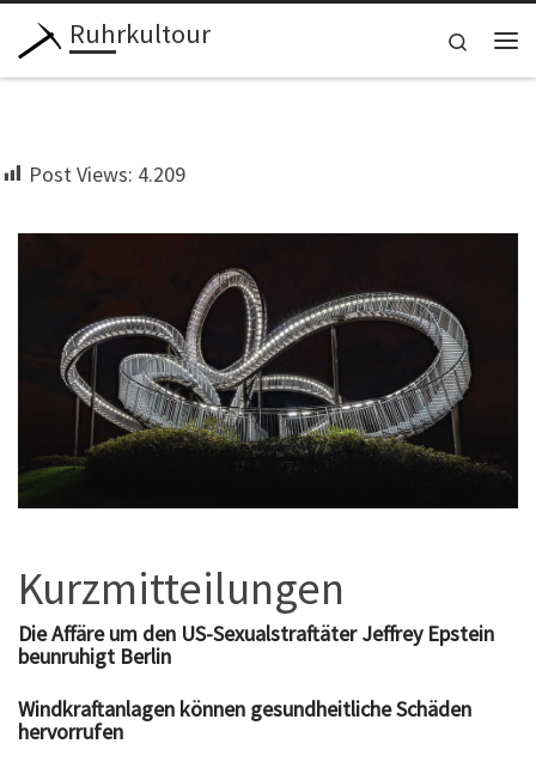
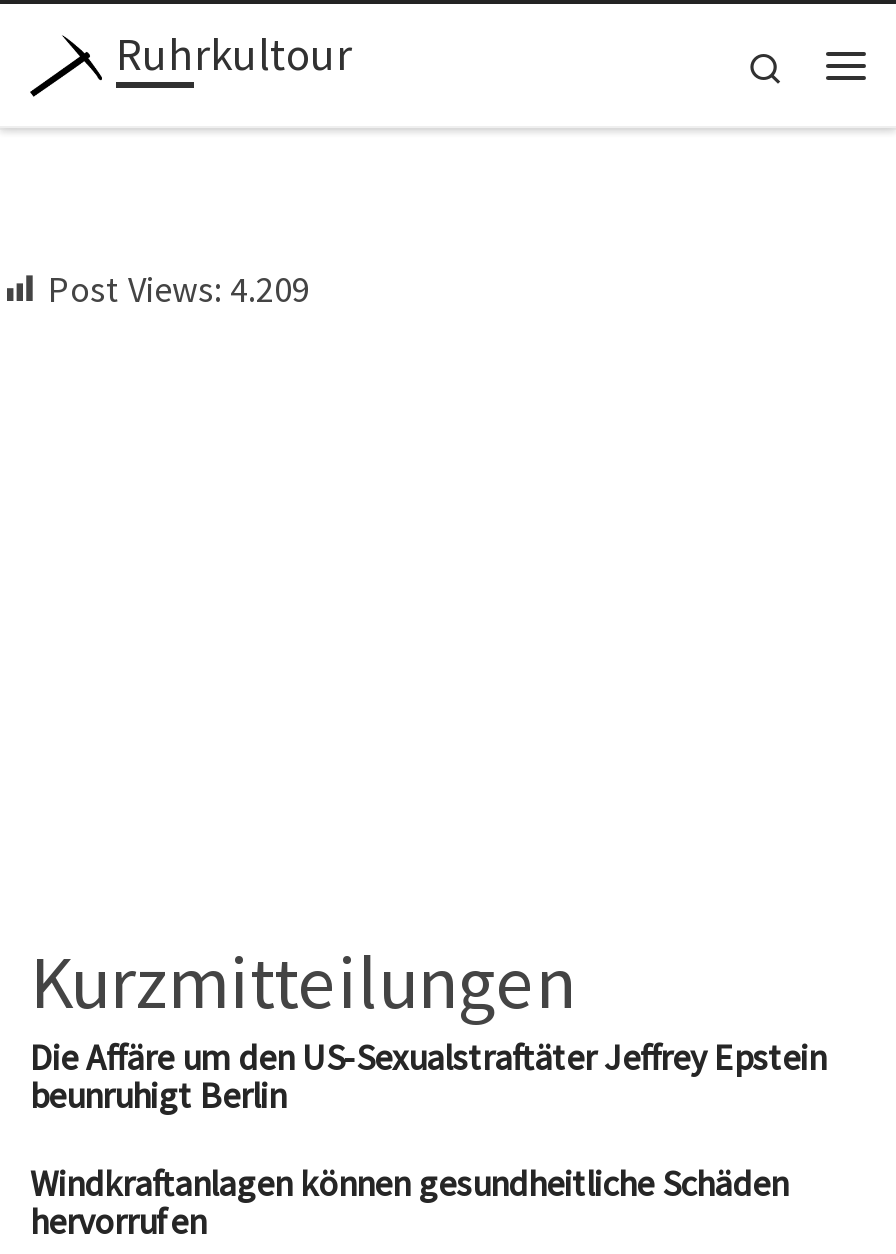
[17,232,519,510] [image] -> none

